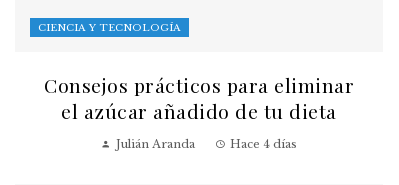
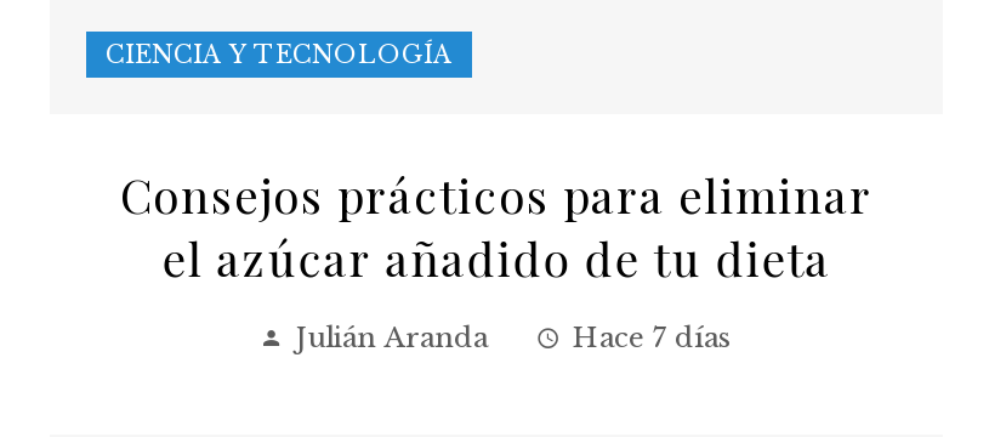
[230,137,297,151] Hace 4 días -> [573,321,733,355] Hace 7 días

